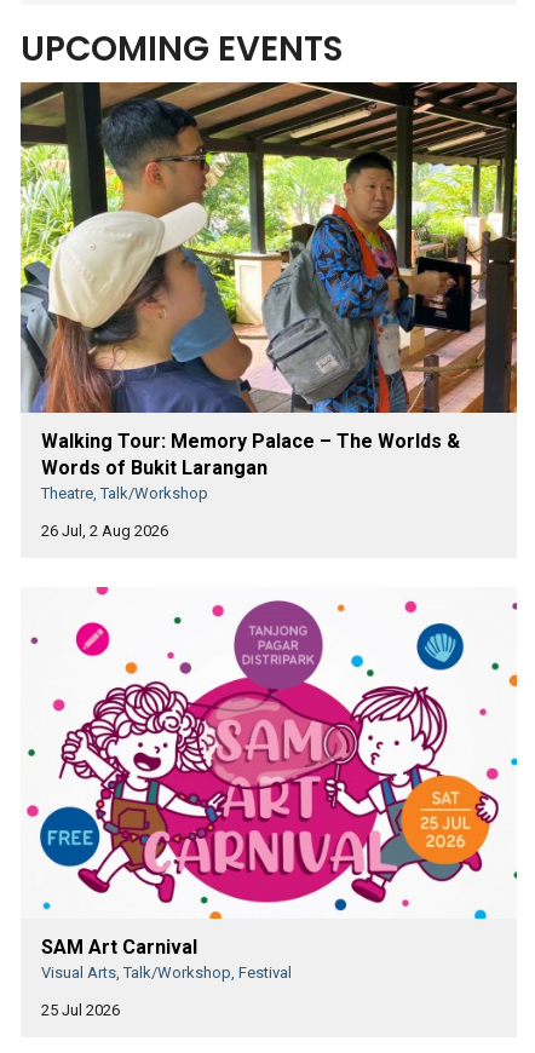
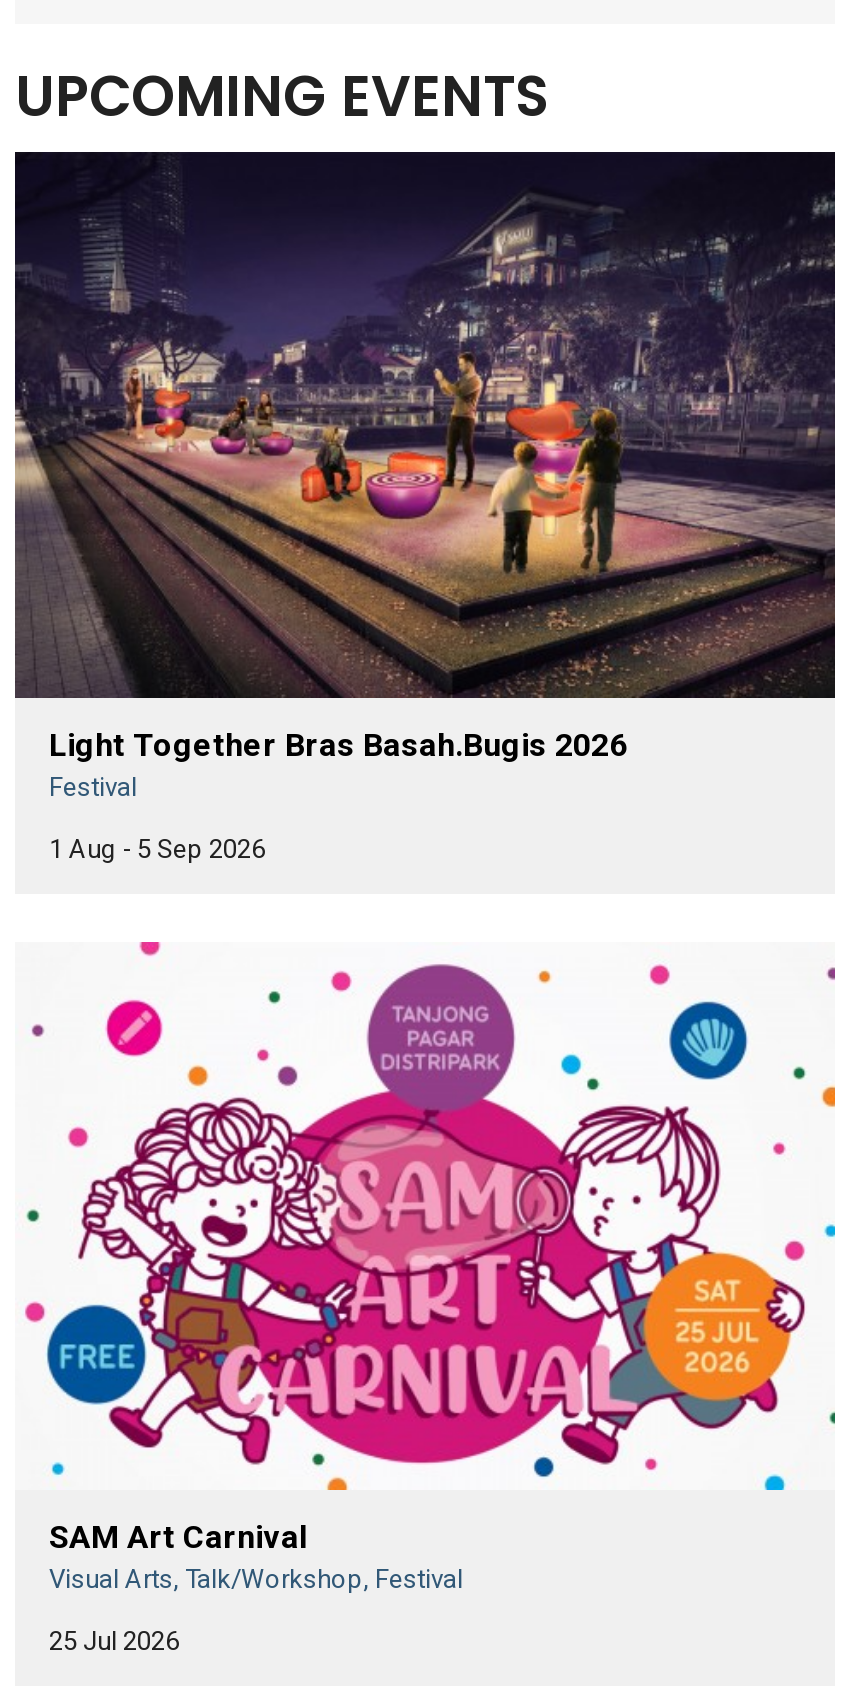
[19,81,518,503] [image] | Walking Tour: Memory Palace – The Worlds & | Words of Bukit Larangan | Theatre, Talk/Workshop -> [13,150,837,803] [image] | Light Together Bras Basah.Bugis 2026 | Festival
[41,522,168,540] 26 Jul, 2 Aug 2026 -> [49,835,265,865] 1 Aug - 5 Sep 2026

